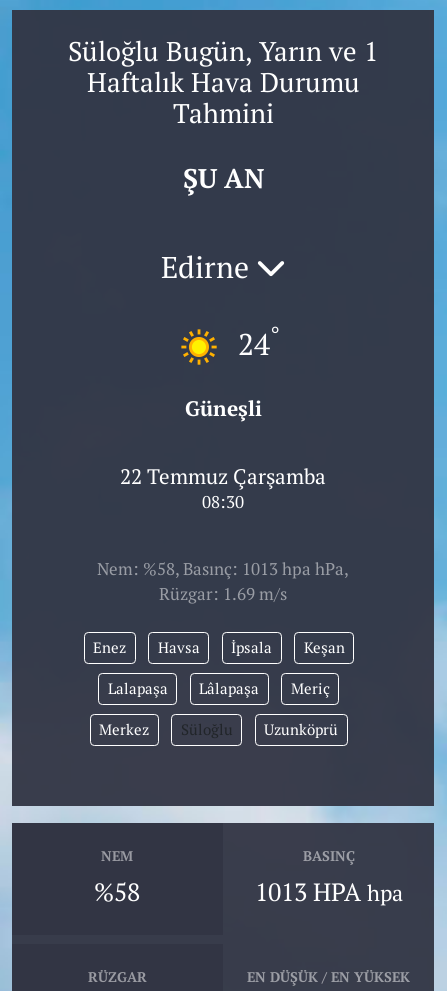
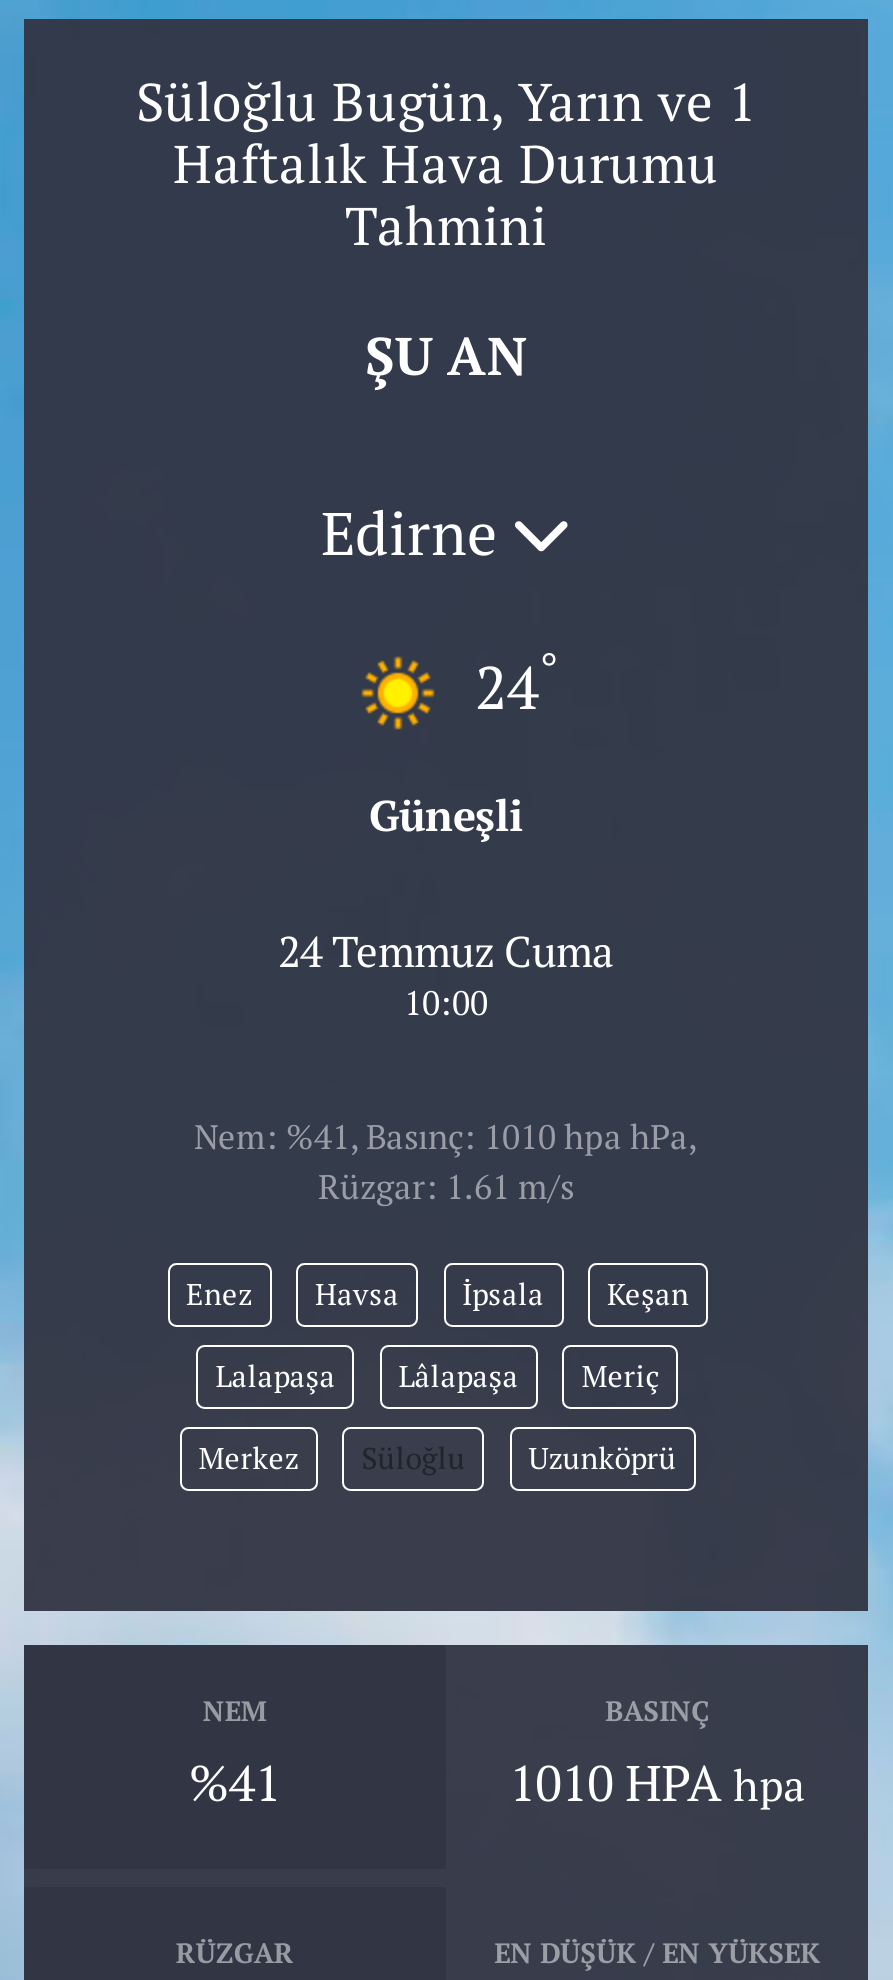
[120,462,326,490] 22 Temmuz Çarşamba -> [278,922,614,978] 24 Temmuz Cuma
[202,490,244,513] 08:30 -> [404,978,488,1024] 10:00
[97,557,349,580] Nem: %58, Basınç: 1013 hpa hPa, -> [194,1113,698,1159] Nem: %41, Basınç: 1010 hpa hPa,
[159,582,287,605] Rüzgar: 1.69 m/s -> [318,1163,574,1209] Rüzgar: 1.61 m/s
[94,875,140,908] %58 -> [189,1748,281,1814] %41
[255,875,403,908] 1013 HPA hpa -> [509,1748,805,1814] 1010 HPA hpa

